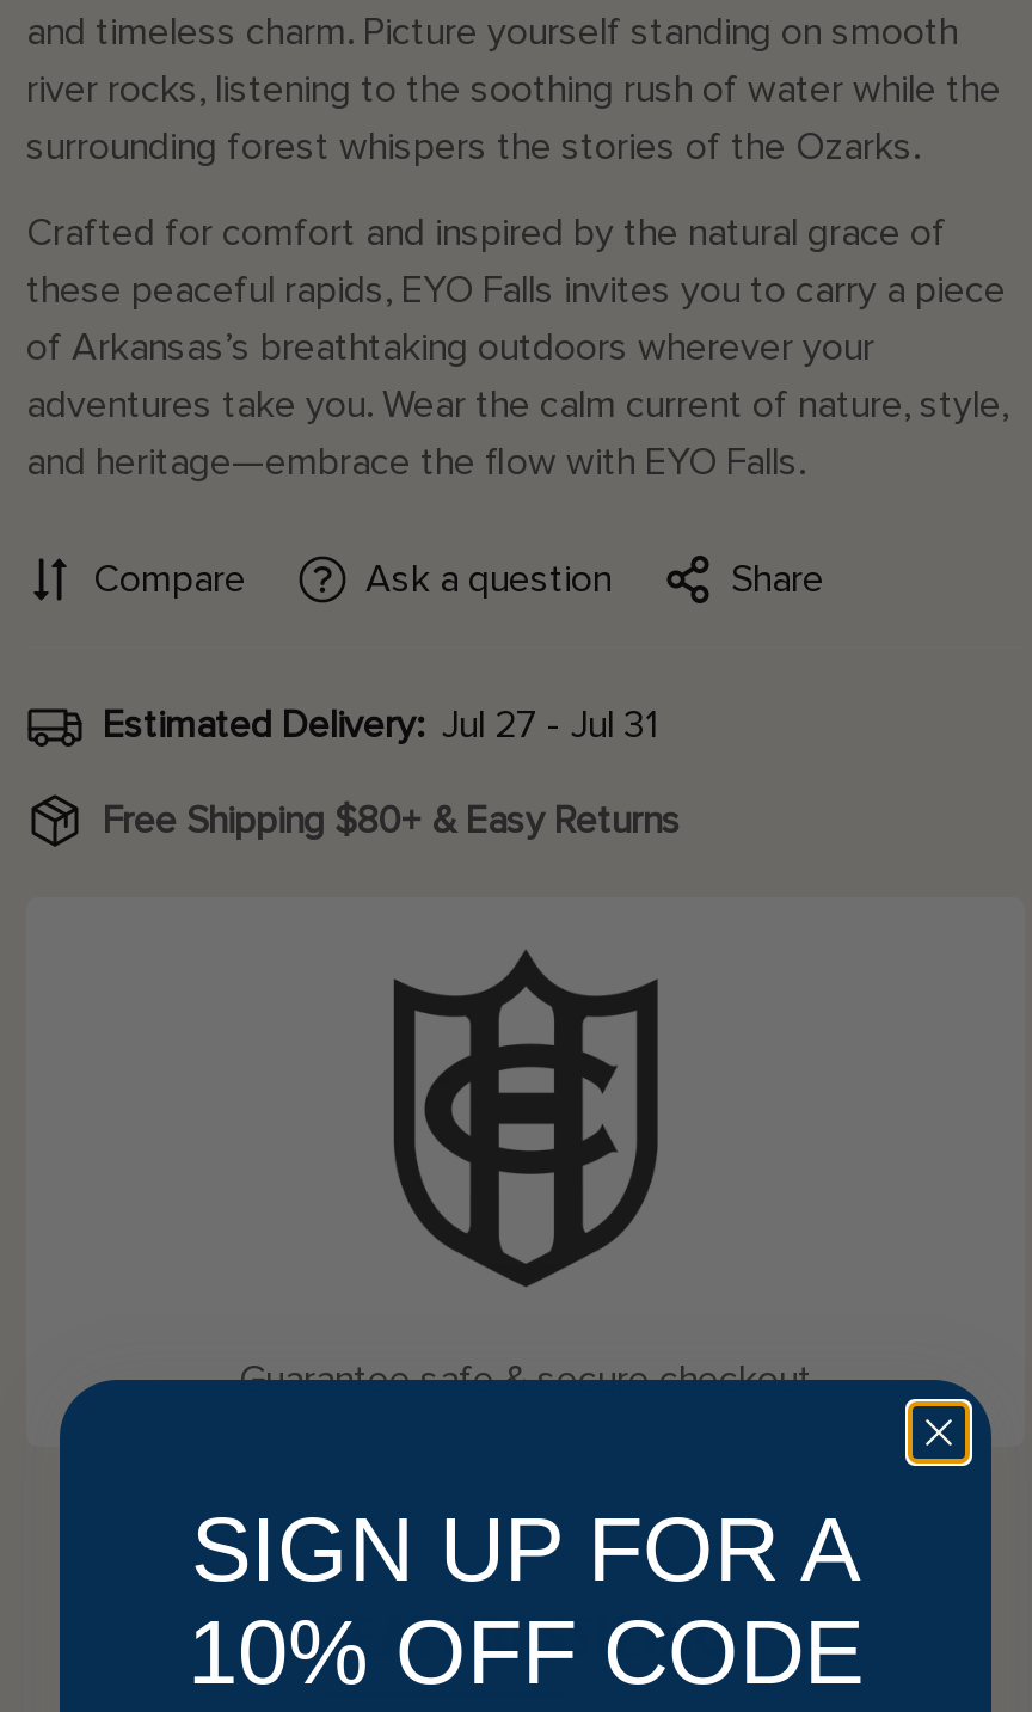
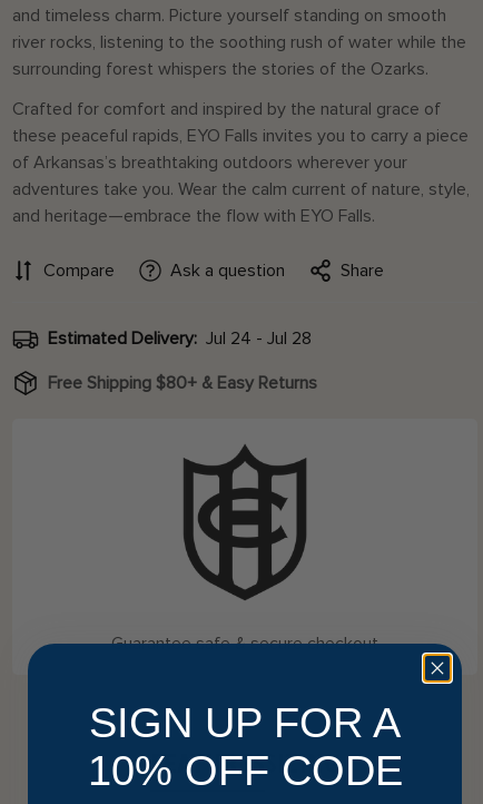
[103,706,657,744] Estimated Delivery: Jul 27 - Jul 31 -> [48,330,312,347] Estimated Delivery: Jul 24 - Jul 28

